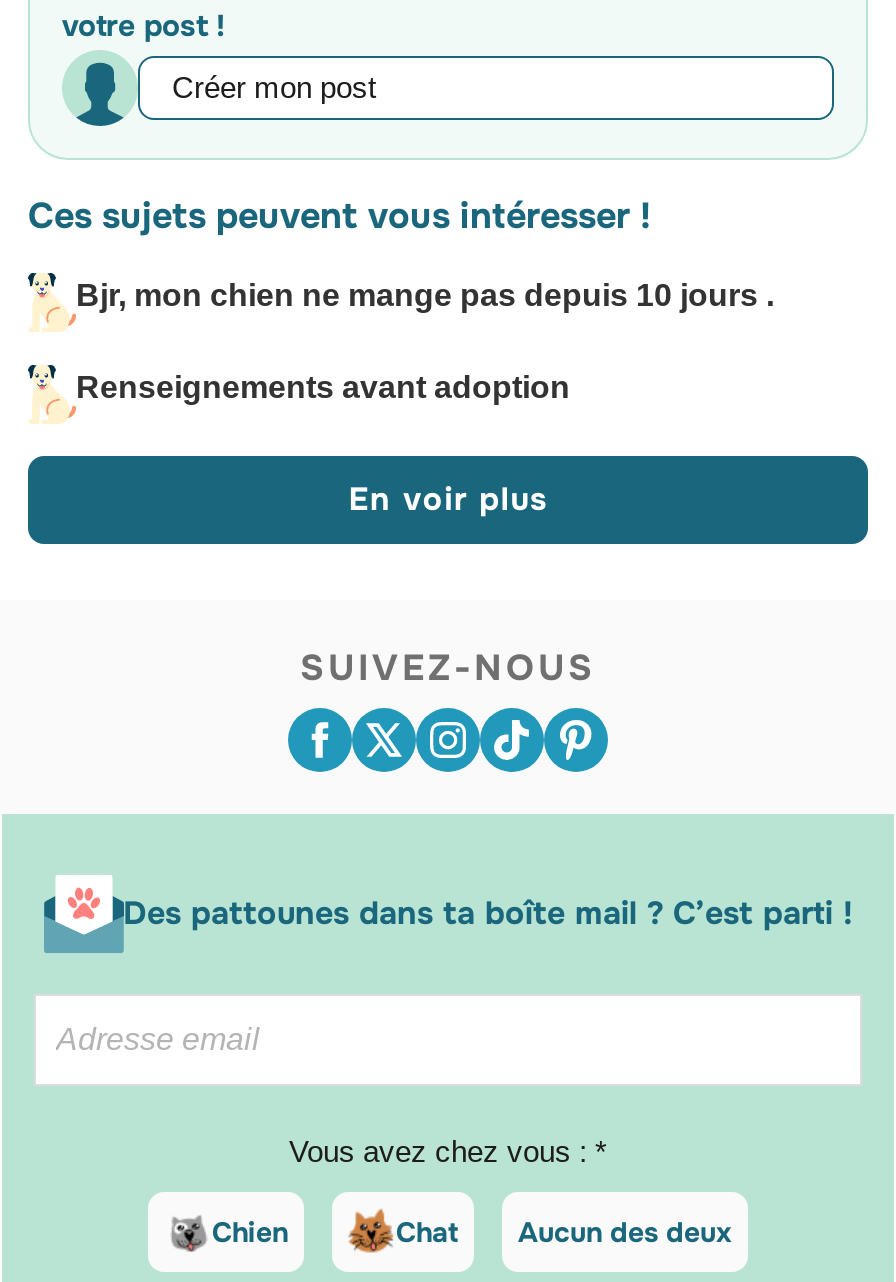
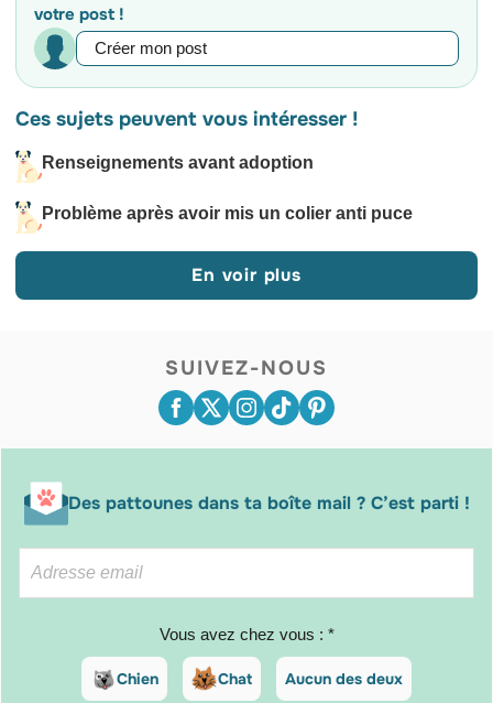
[76,276,774,314] Bjr, mon chien ne mange pas depuis 10 jours . -> none
moved [76,368,570,406] -> [42,152,314,173]: Renseignements avant adoption
none -> [42,203,413,224] Problème après avoir mis un colier anti puce

